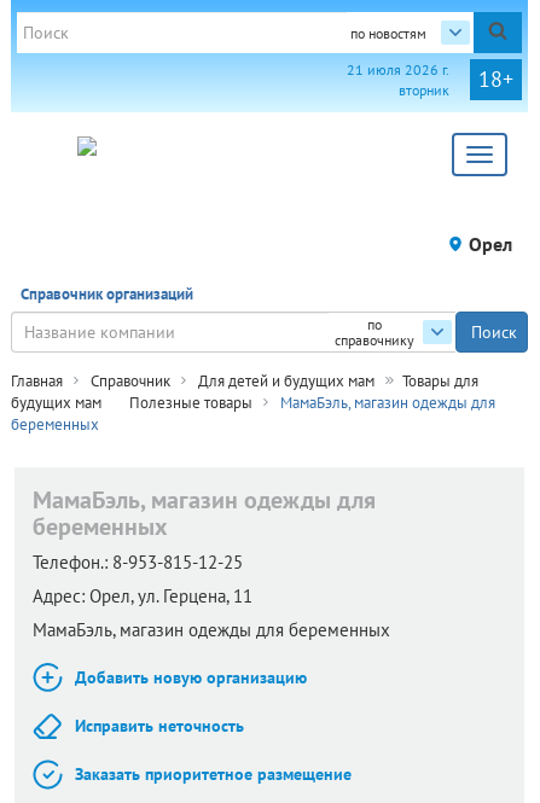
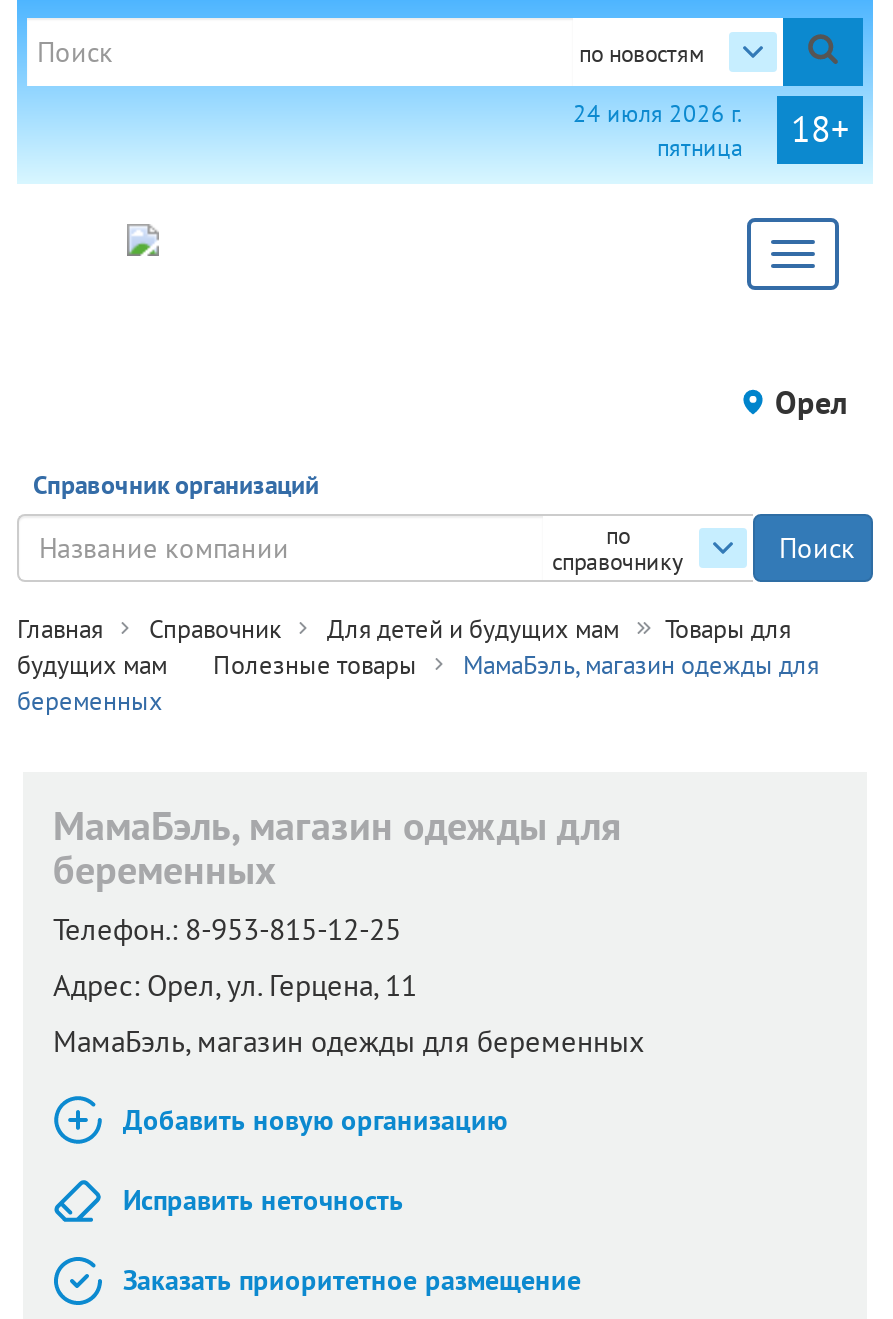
[347,60,449,99] 21 июля 2026 г. | вторник -> [573,98,743,162] 24 июля 2026 г. | пятница

